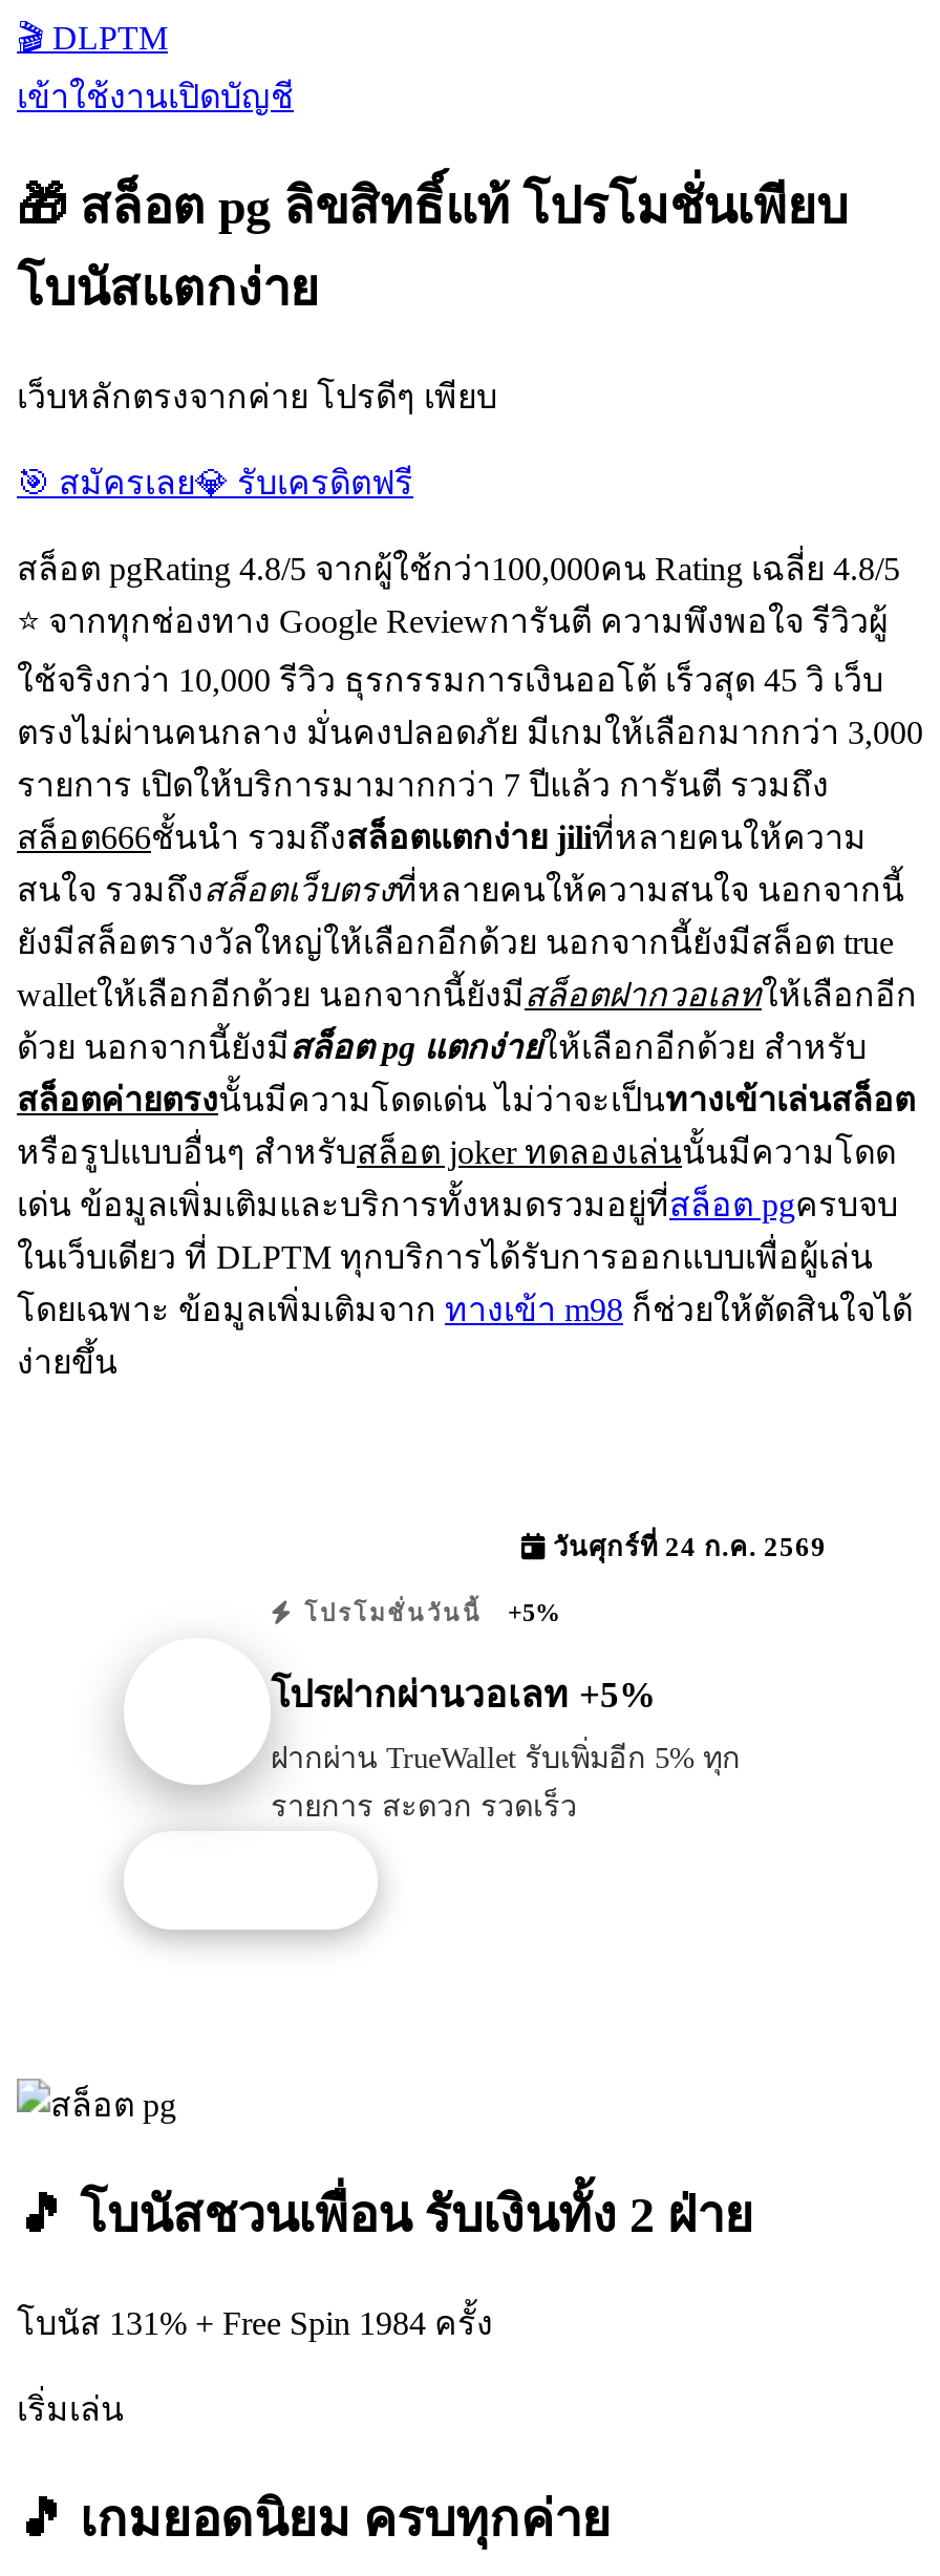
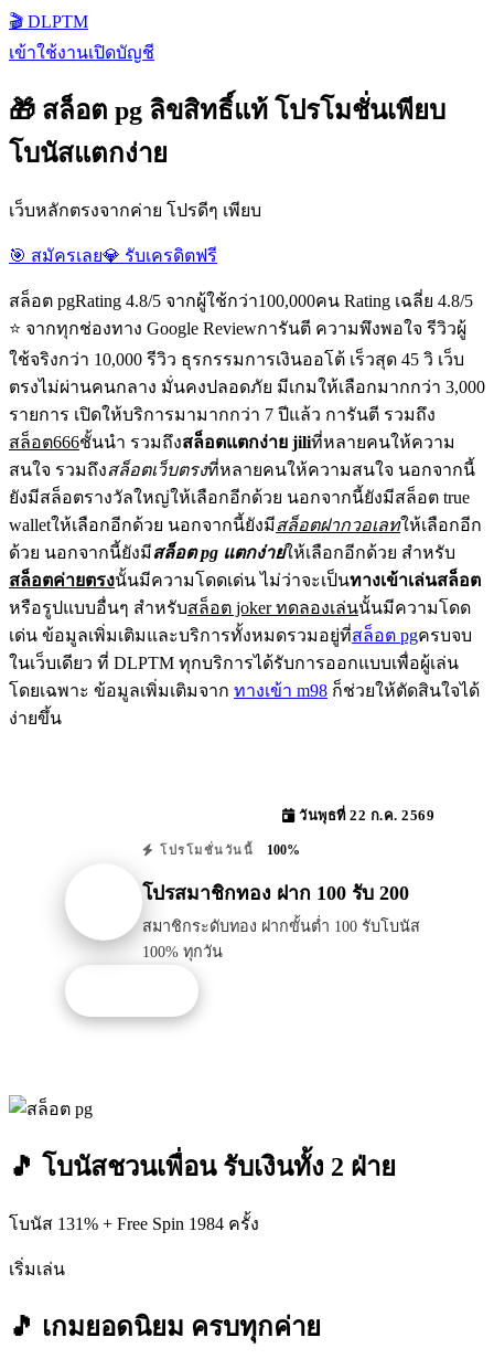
[546,1533,827,1562] วันศุกร์ที่ 24 ก.ค. 2569 -> [295,808,434,823] วันพุธที่ 22 ก.ค. 2569
[295,1598,560,1627] โปรโมชั่นวันนี้ +5% -> [155,842,300,858] โปรโมชั่นวันนี้ 100%
[271,1674,657,1716] โปรฝากผ่านวอเลท +5% -> [142,883,409,905] โปรสมาชิกทอง ฝาก 100 รับ 200
[271,1742,741,1823] ฝากผ่าน TrueWallet รับเพิ่มอีก 5% ทุก | รายการ สะดวก รวดเร็ว -> [142,918,420,961] สมาชิกระดับทอง ฝากขั้นต่ำ 100 รับโบนัส | 100% ทุกวัน

